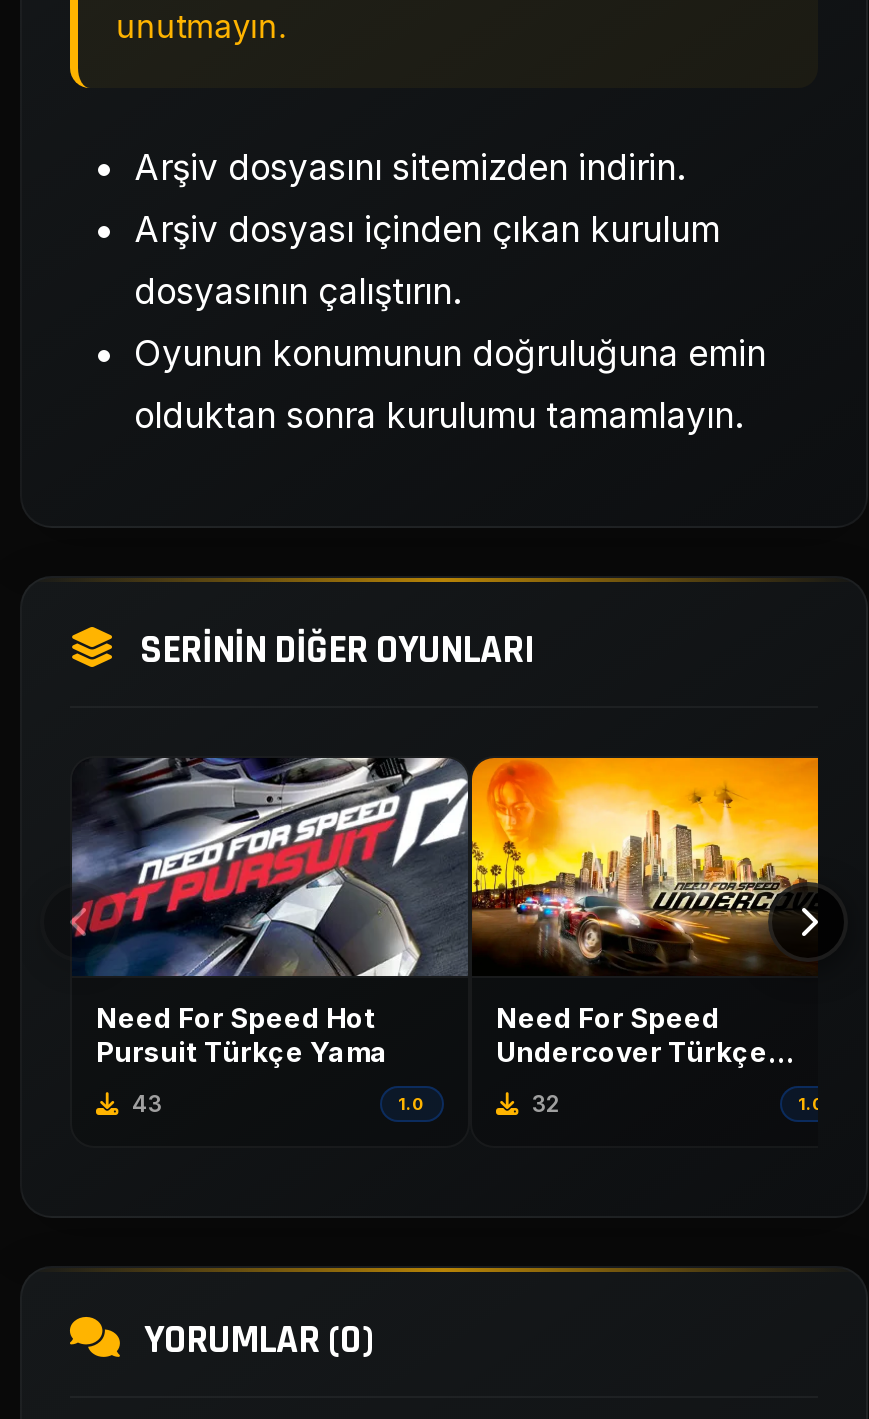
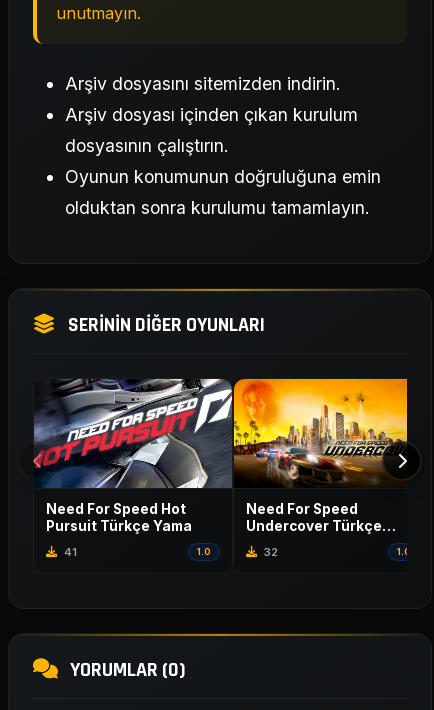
[126,1091,162,1119] 43 -> [61,545,77,559] 41

